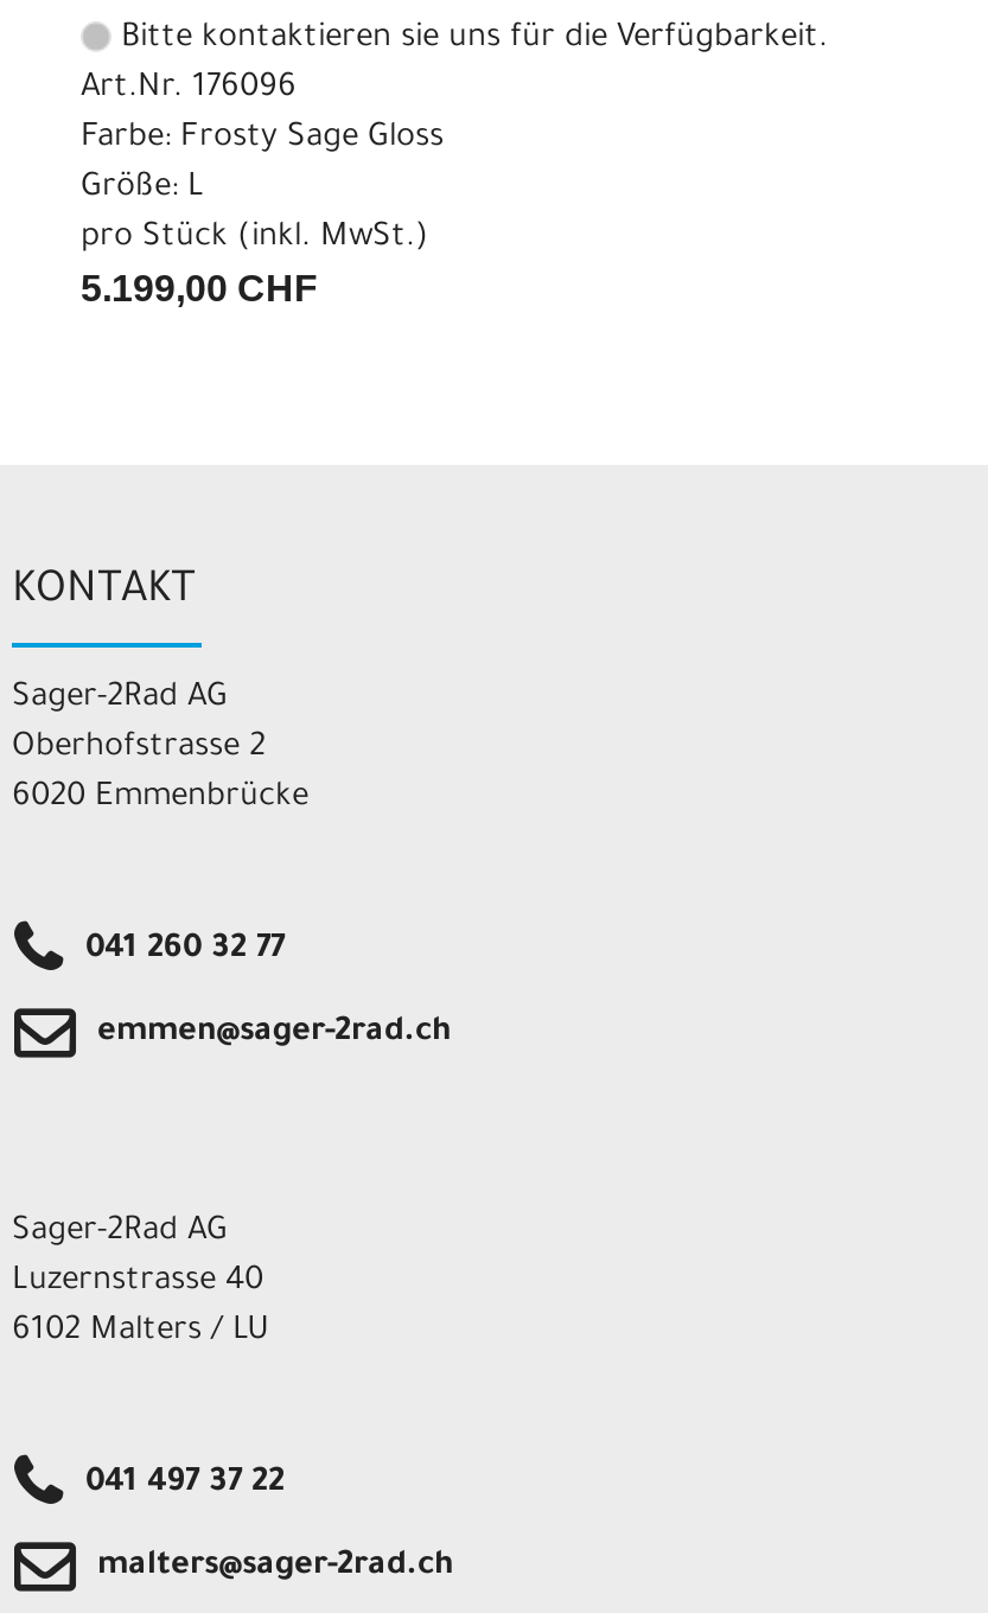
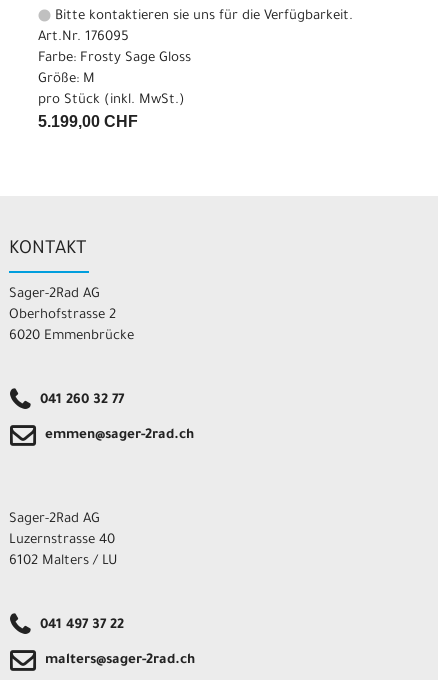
[81,71,297,107] Art.Nr. 176096 -> [38,30,129,45] Art.Nr. 176095
[81,171,204,206] Größe: L -> [38,72,95,87] Größe: M

